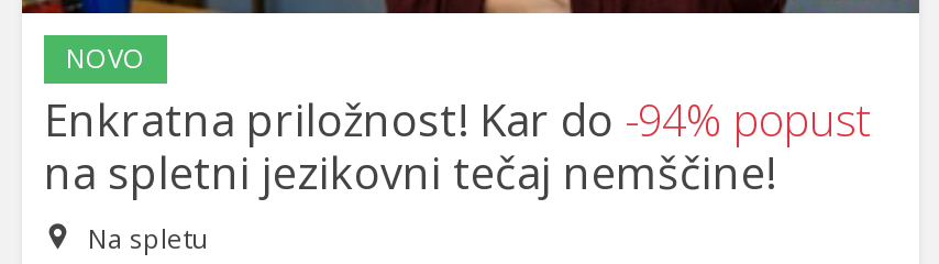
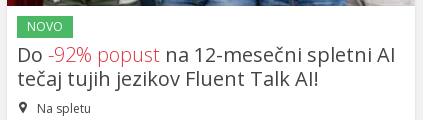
[44,90,871,202] Enkratna priložnost! Kar do -94% popust | na spletni jezikovni tečaj nemščine! -> [17,41,396,92] Do -92% popust na 12-mesečni spletni AI | tečaj tujih jezikov Fluent Talk AI!

